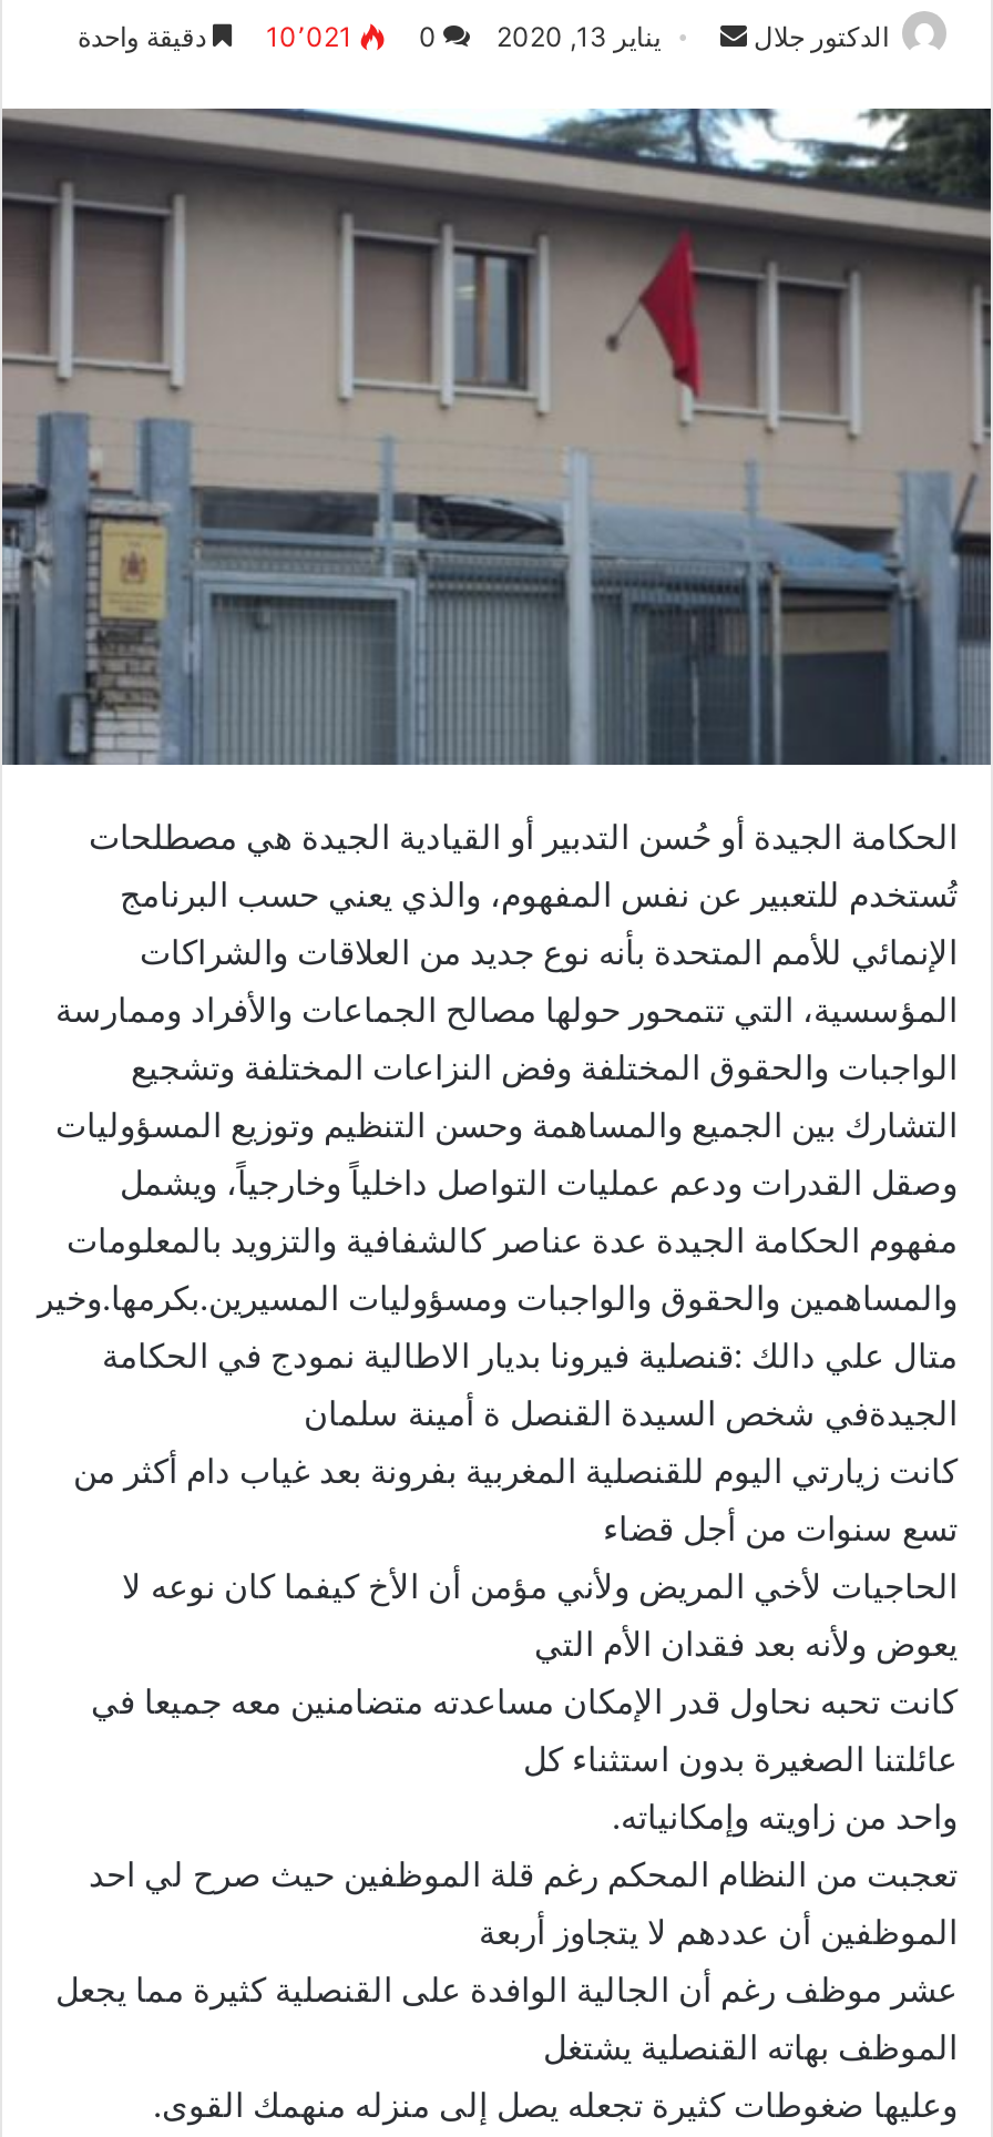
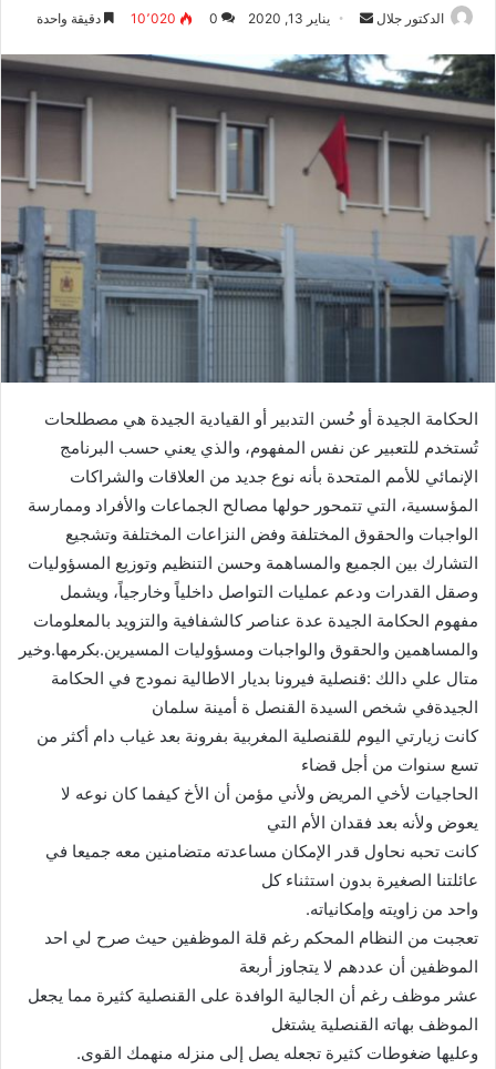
[78,20,437,53] 0 10٬021 دقيقة واحدة -> [37,10,218,27] 0 10٬020 دقيقة واحدة

